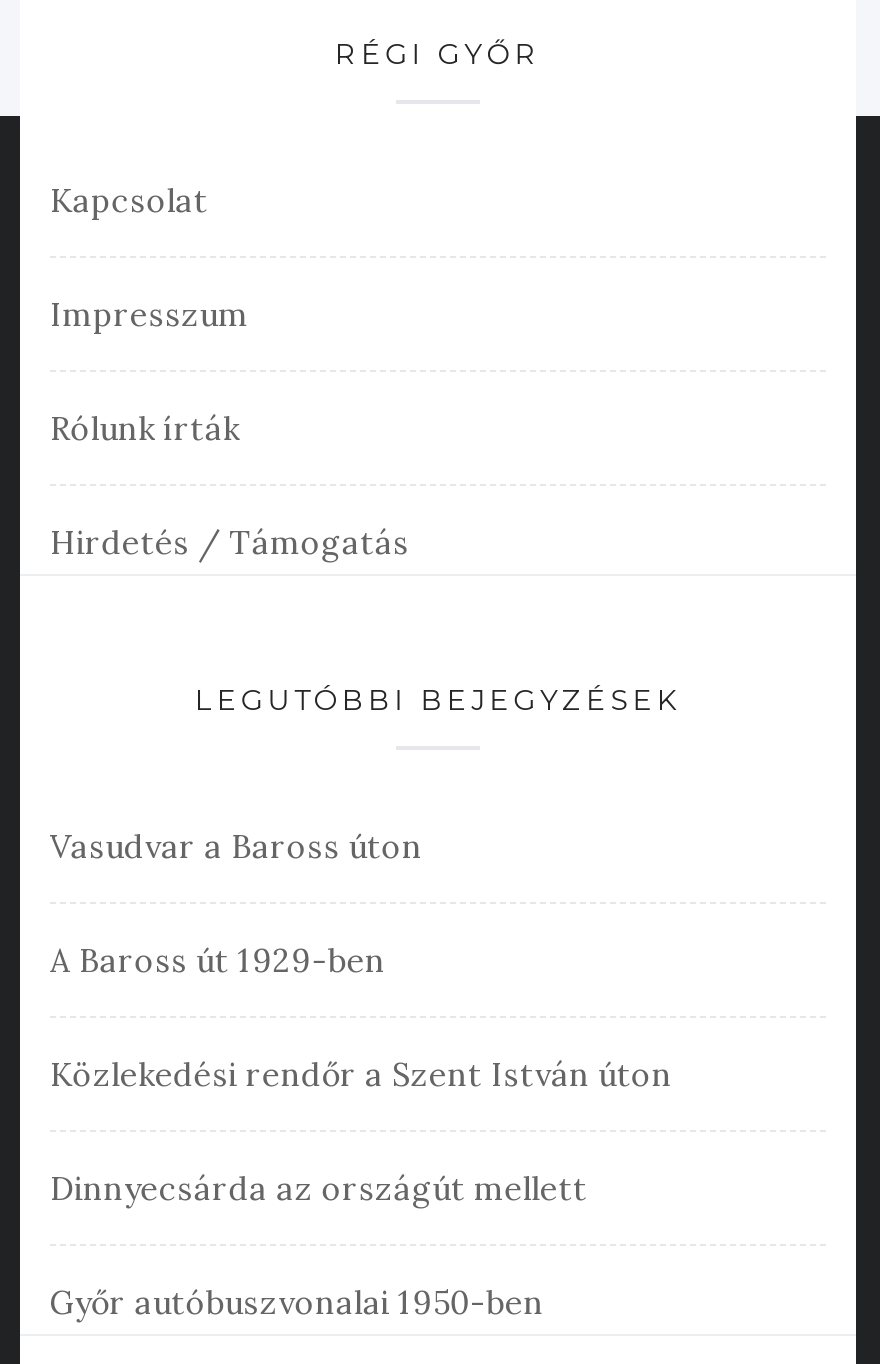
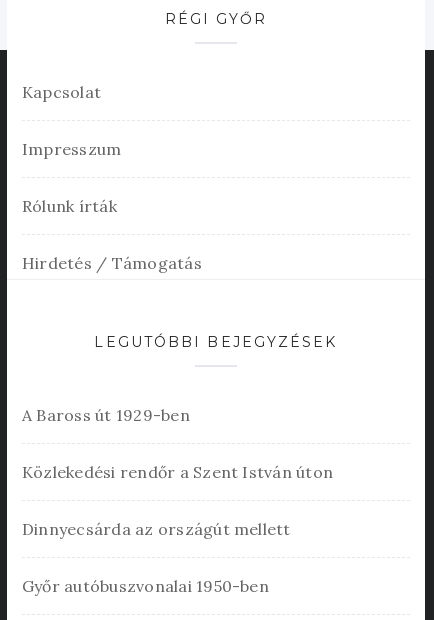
[50,826,423,866] Vasudvar a Baross úton -> none

